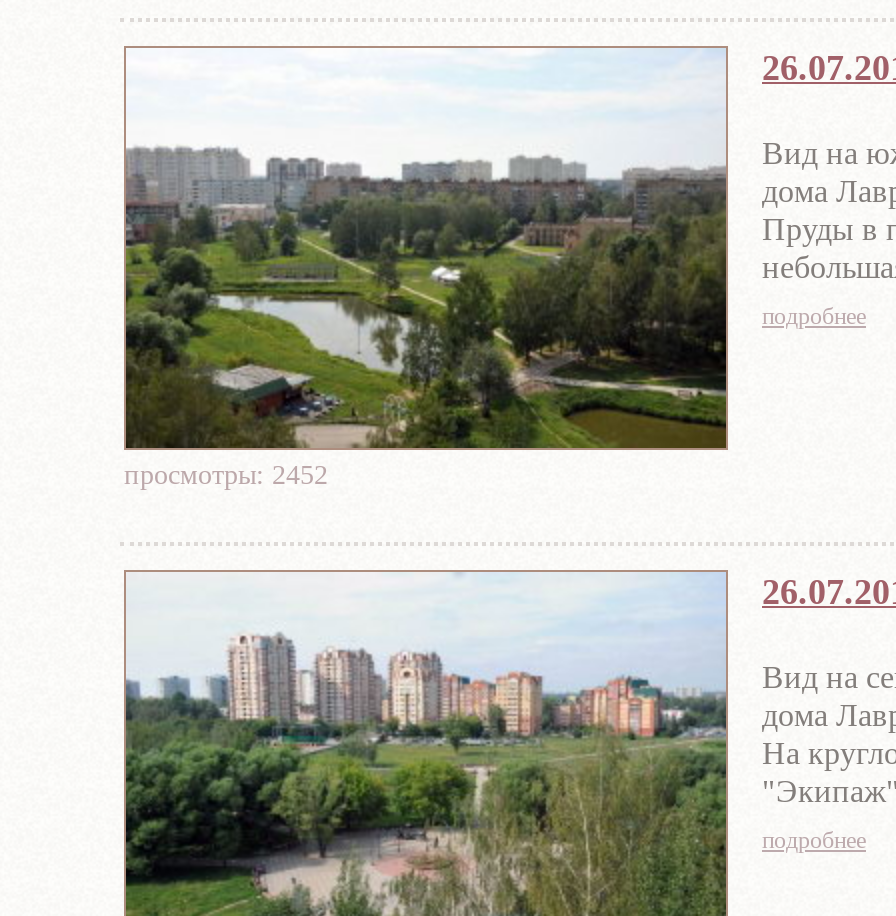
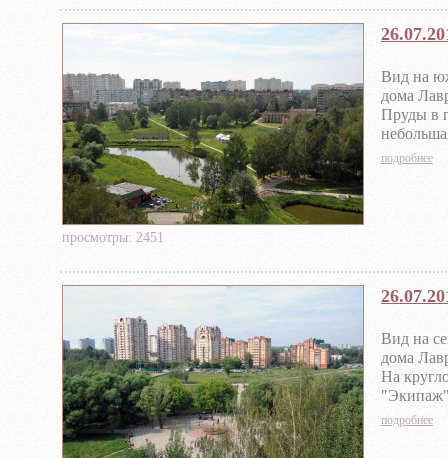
[124,460,352,490] просмотры: 2452 -> [62,230,176,245] просмотры: 2451

